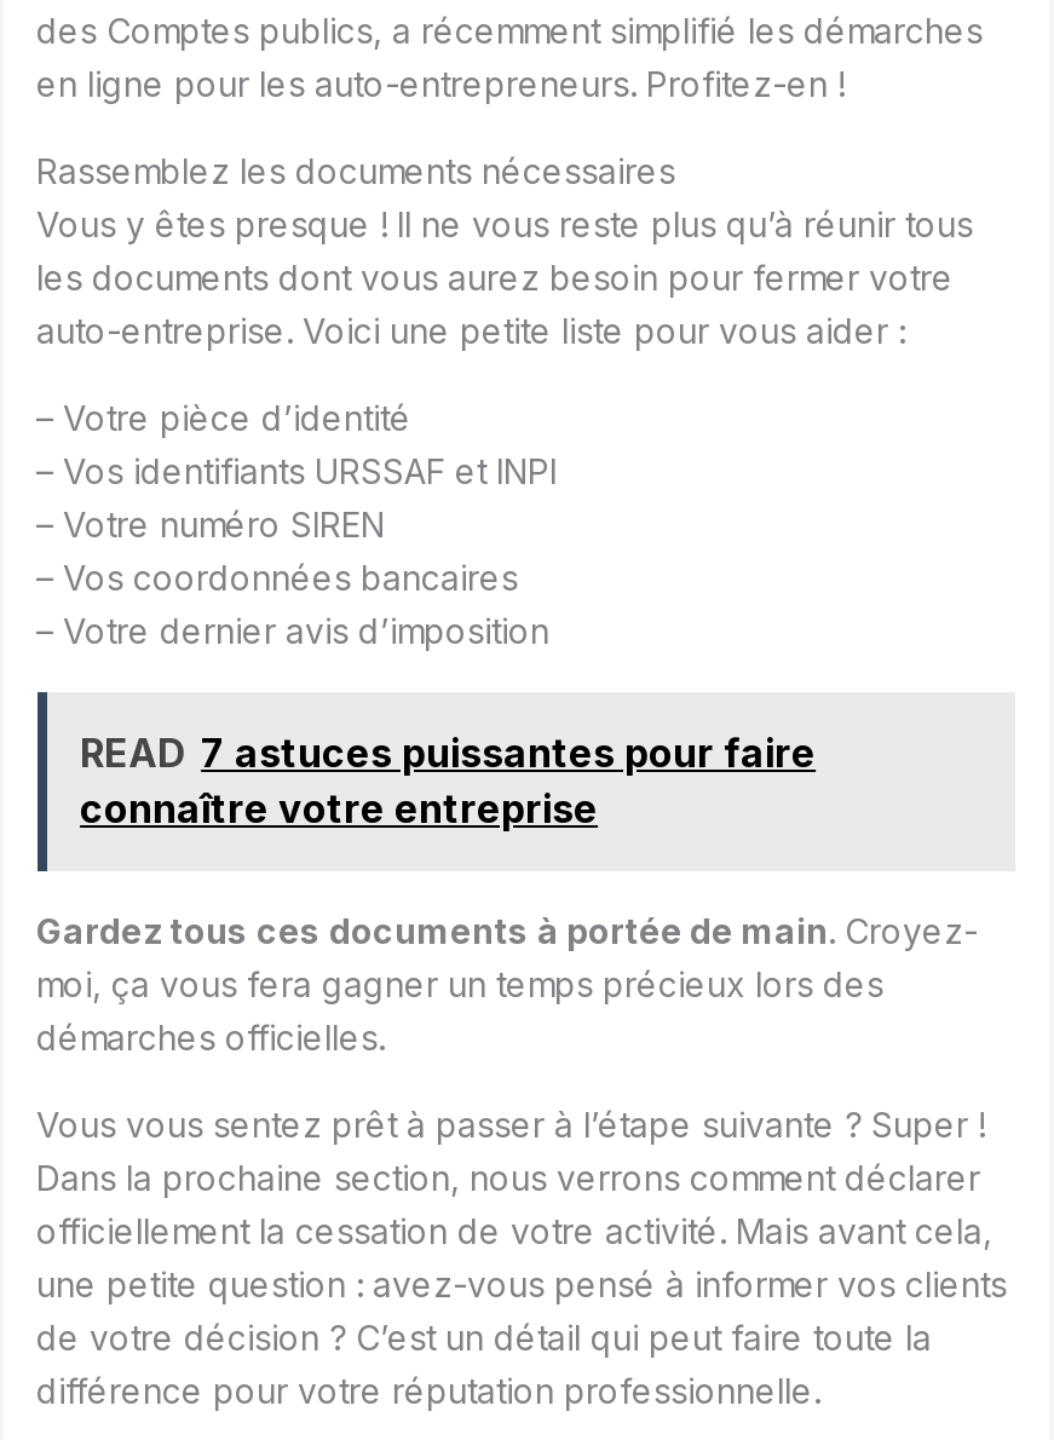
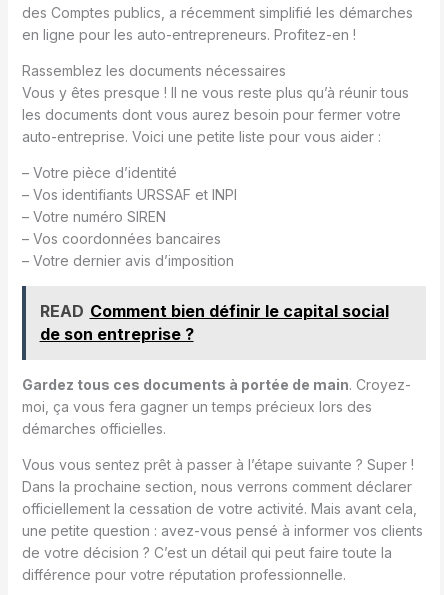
[80,728,816,832] READ 7 astuces puissantes pour faire | connaître votre entreprise -> [39,301,388,344] READ Comment bien définir le capital social | de son entreprise ?

